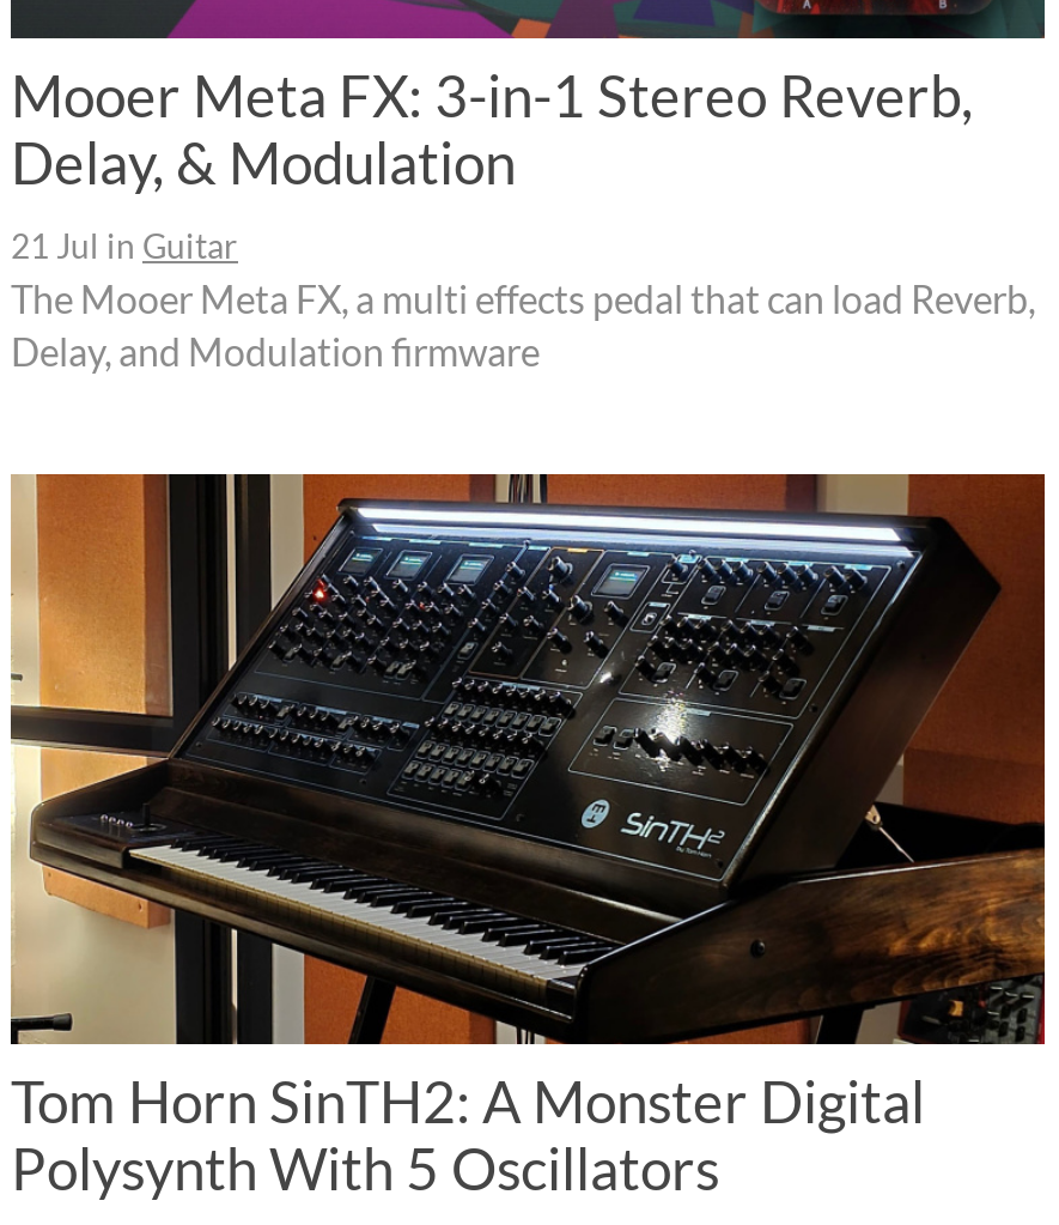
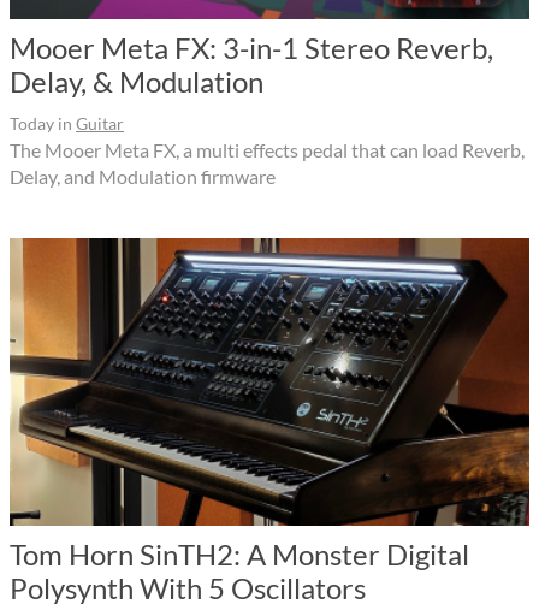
[11,225,238,265] 21 Jul in Guitar -> [10,113,124,133] Today in Guitar

